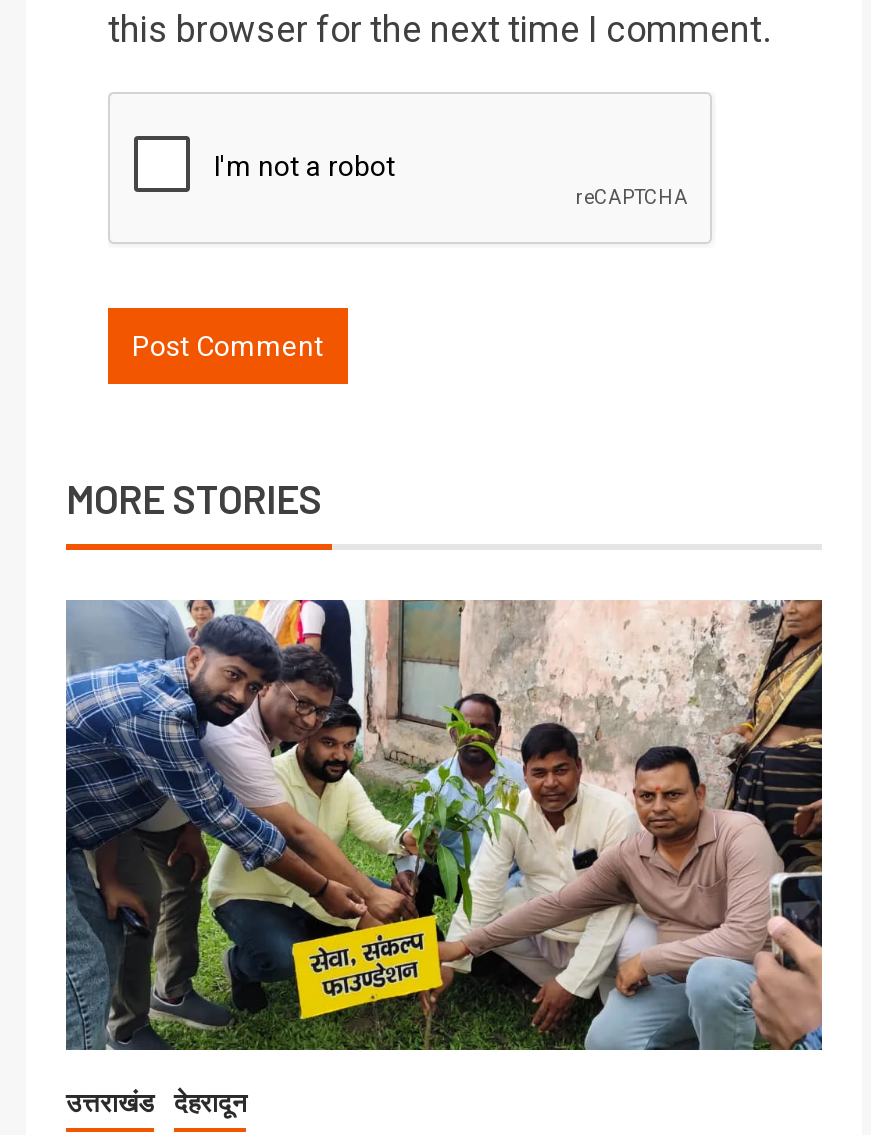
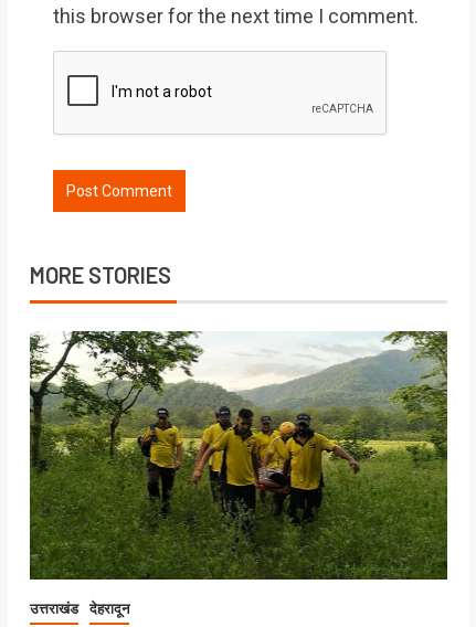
[64,598,824,1052] [image] -> [29,330,448,581] [image]

